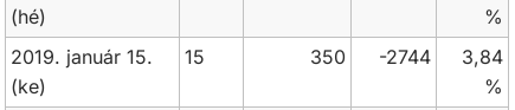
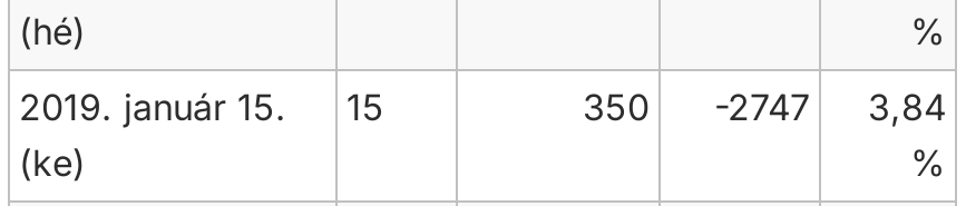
[310,45,503,69] 350 -2744 3,84 -> [583,85,946,129] 350 -2747 3,84

